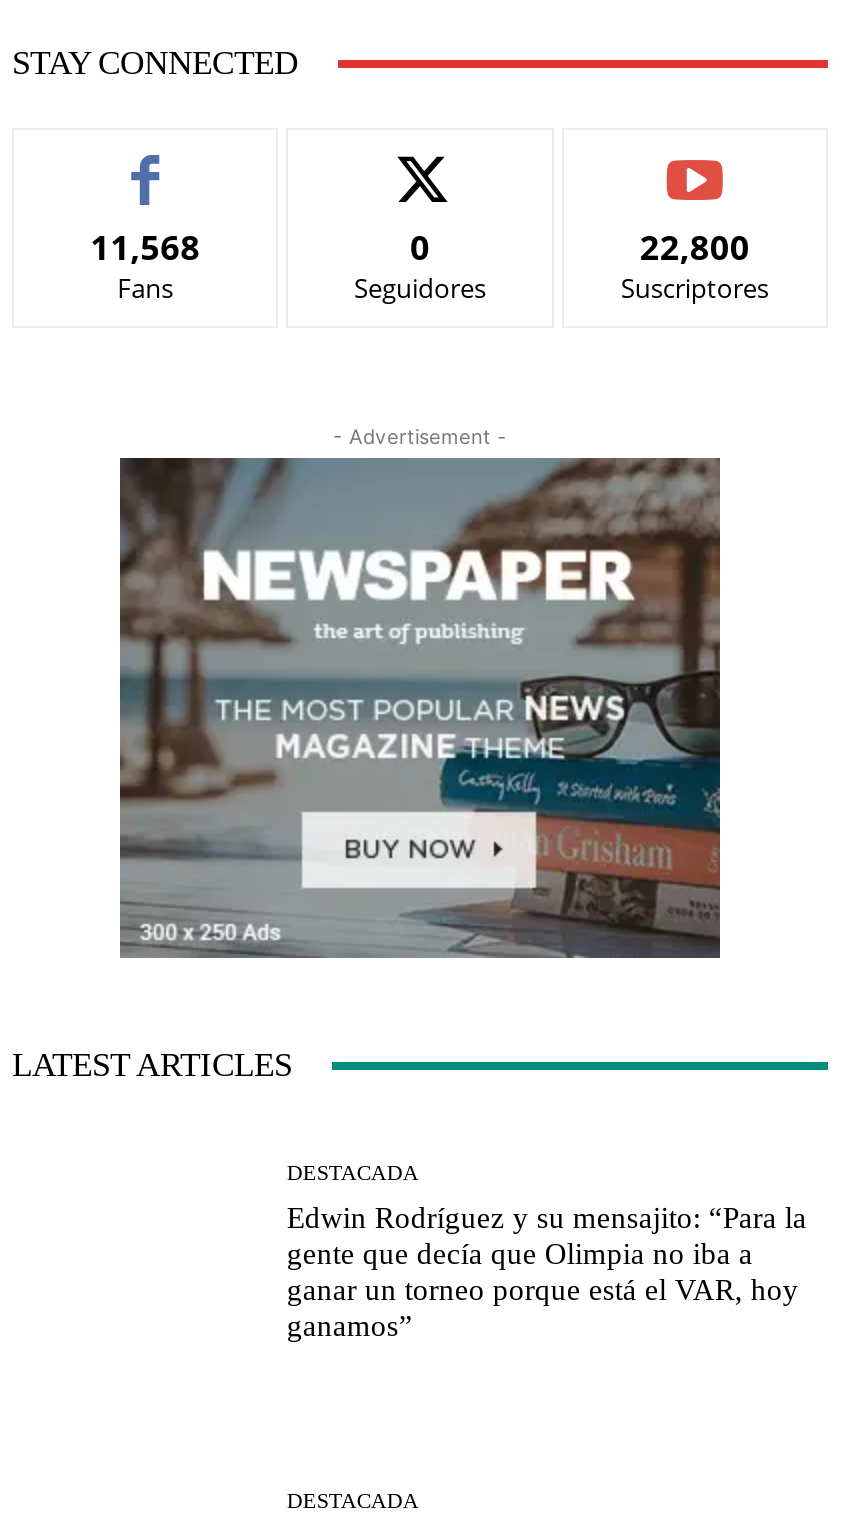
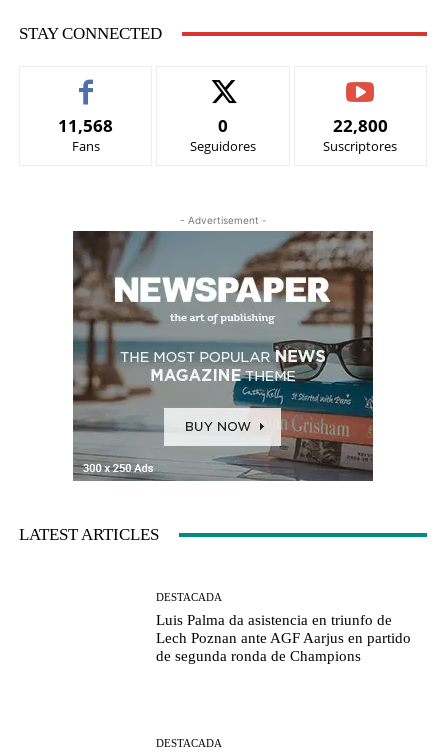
[287,1201,807,1341] Edwin Rodríguez y su mensajito: “Para la | gente que decía que Olimpia no iba a | ganar un torneo porque está el VAR, hoy | ganamos” -> [156,612,411,664] Luis Palma da asistencia en triunfo de | Lech Poznan ante AGF Aarjus en partido | de segunda ronda de Champions

